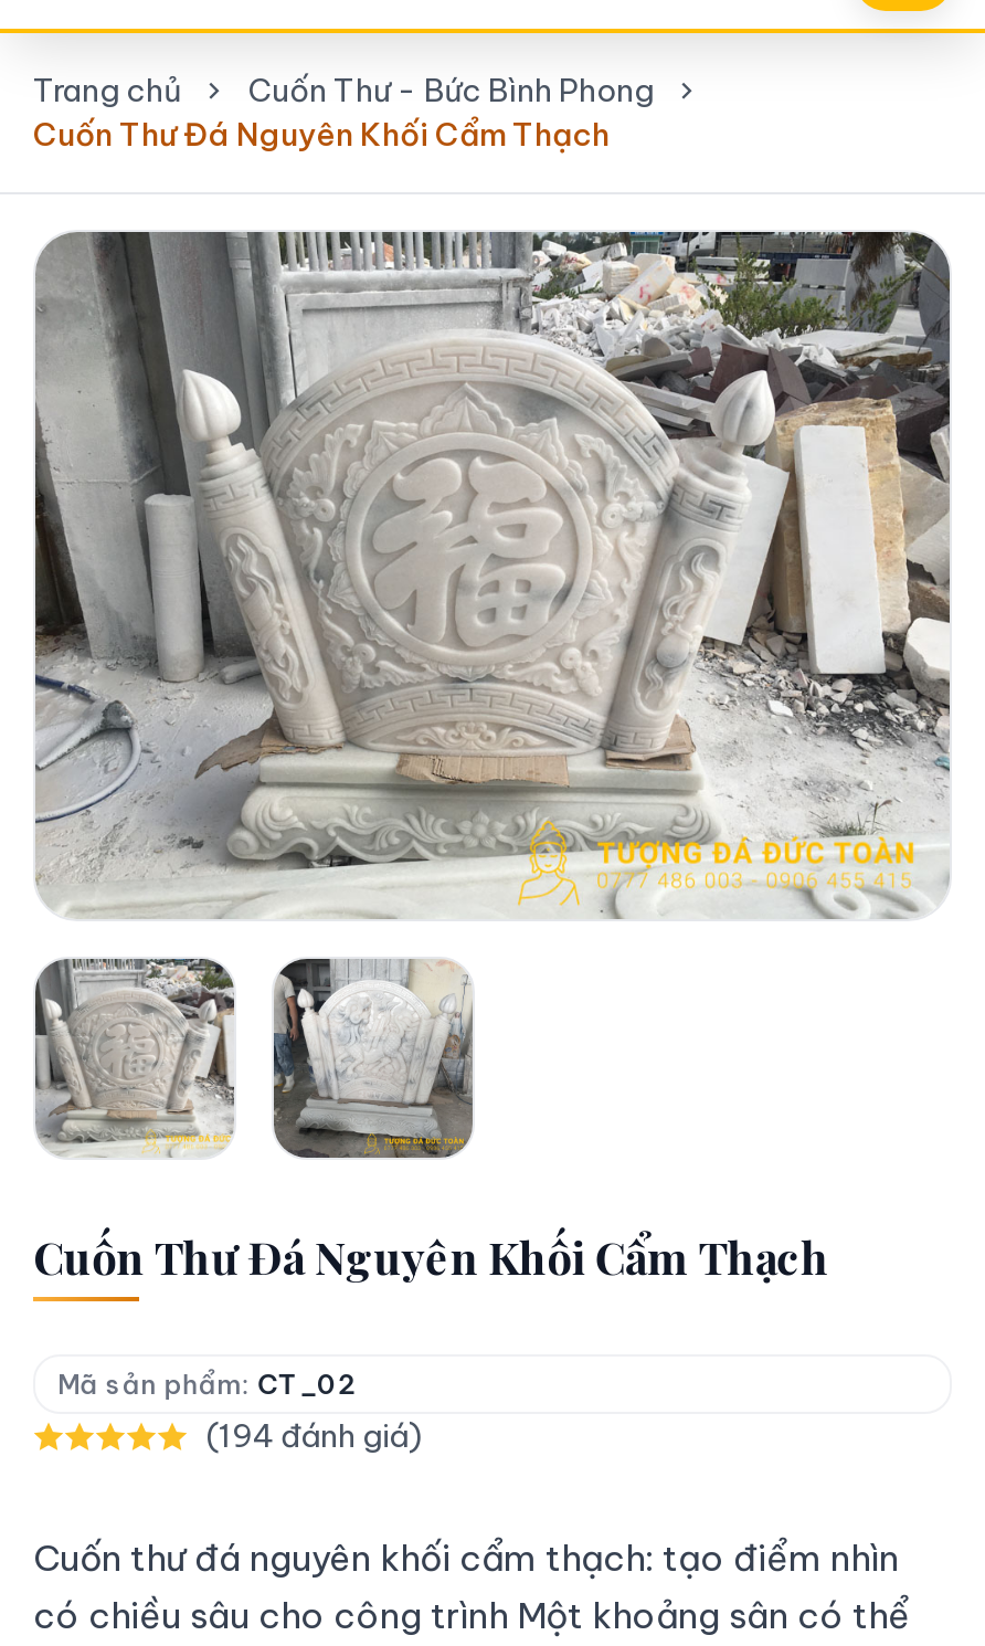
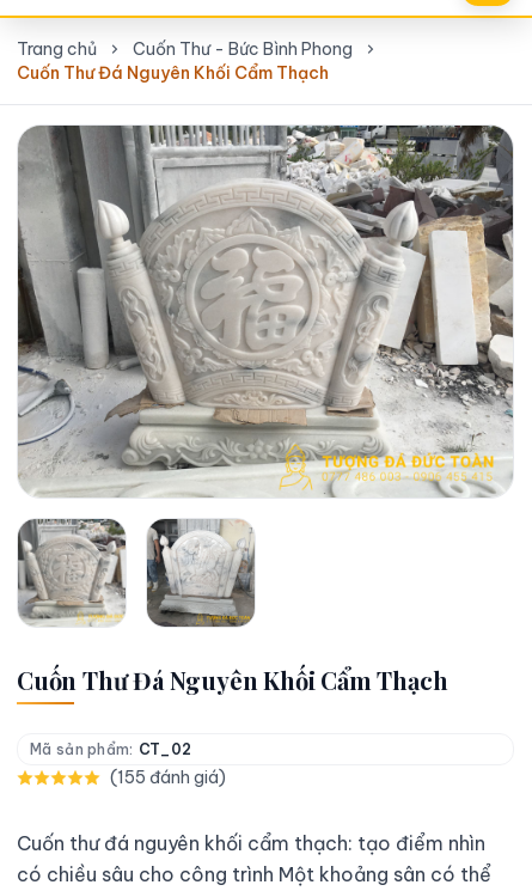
[205,1415,422,1455] (194 đánh giá) -> [110,766,226,788] (155 đánh giá)

